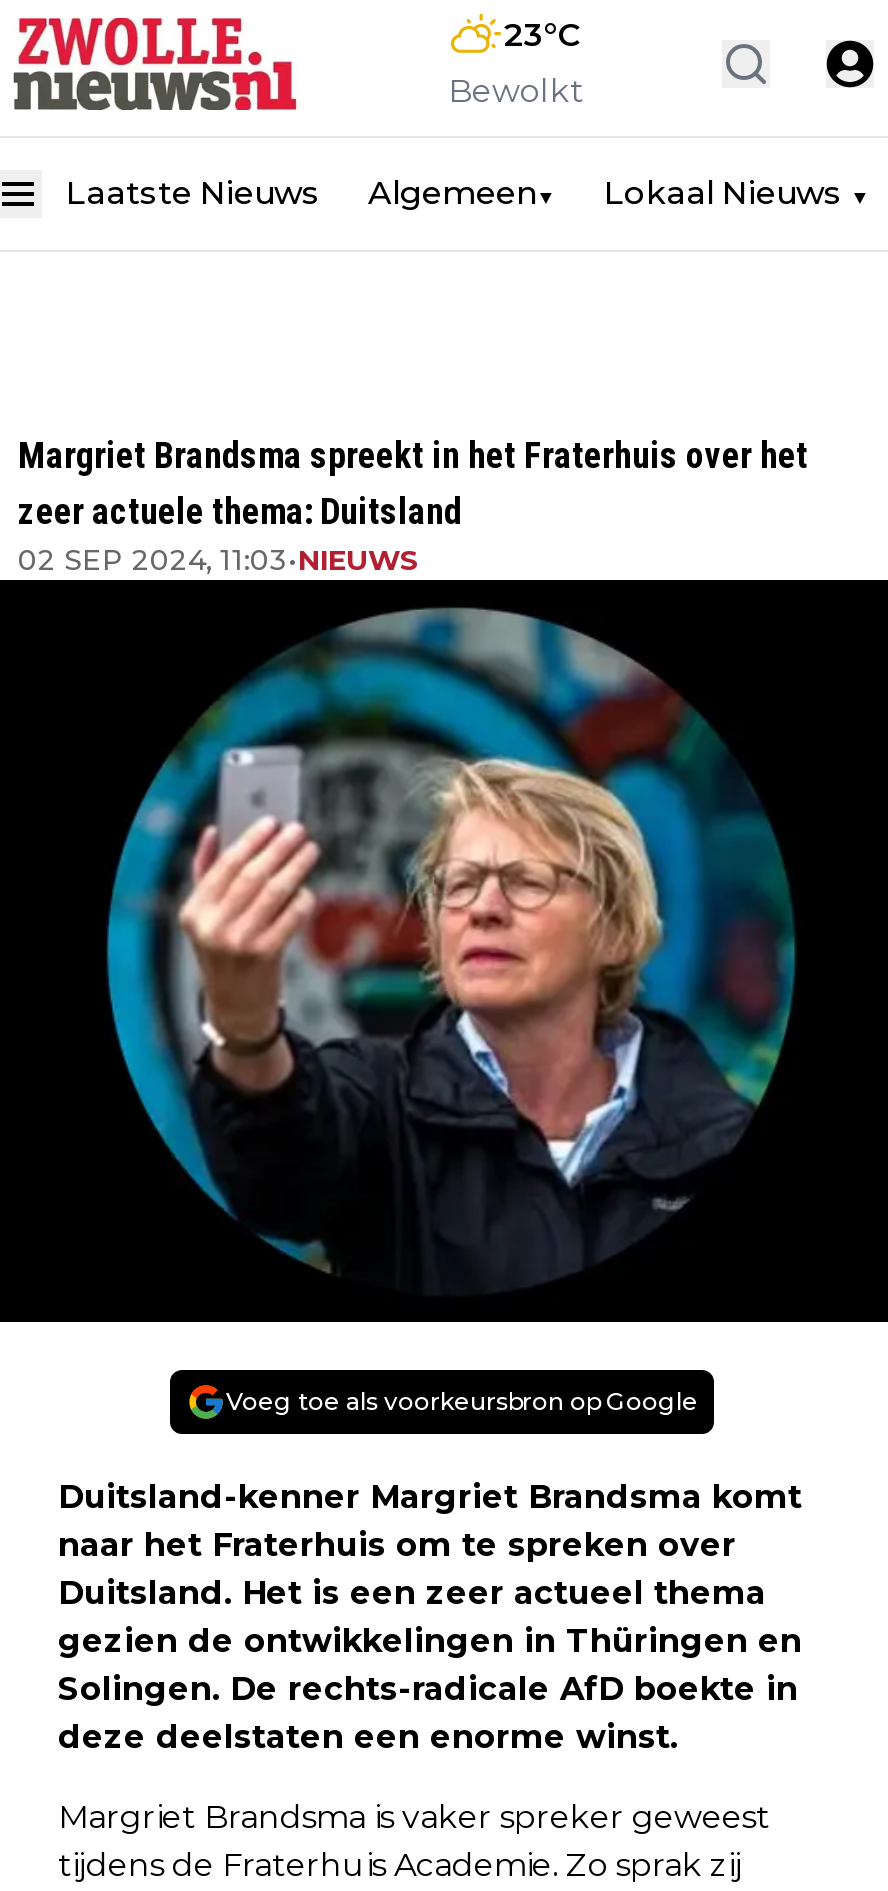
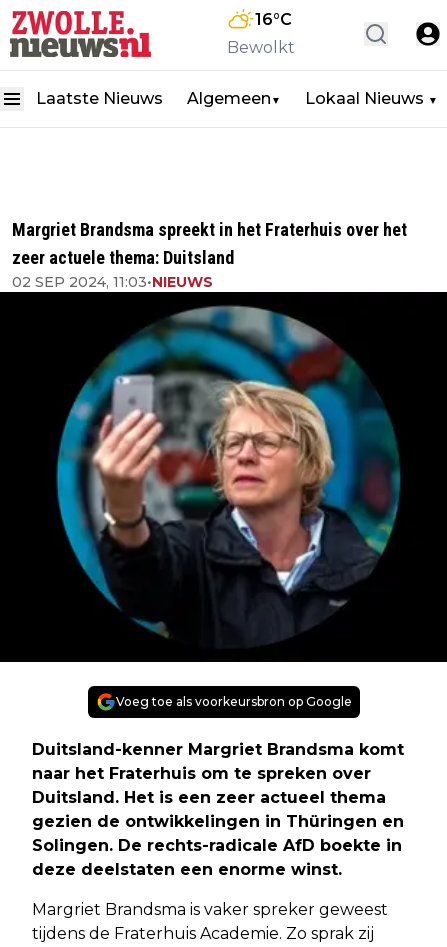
[504,16,582,54] 23°C -> [255,10,292,29] 16°C

